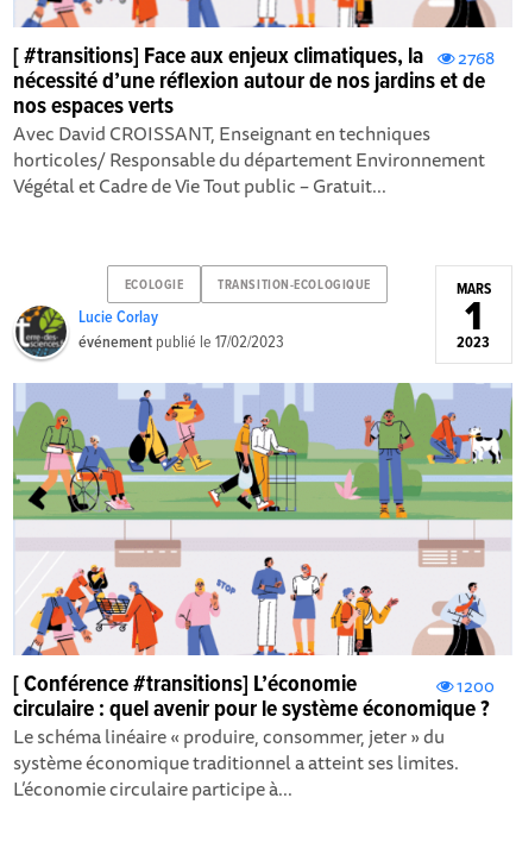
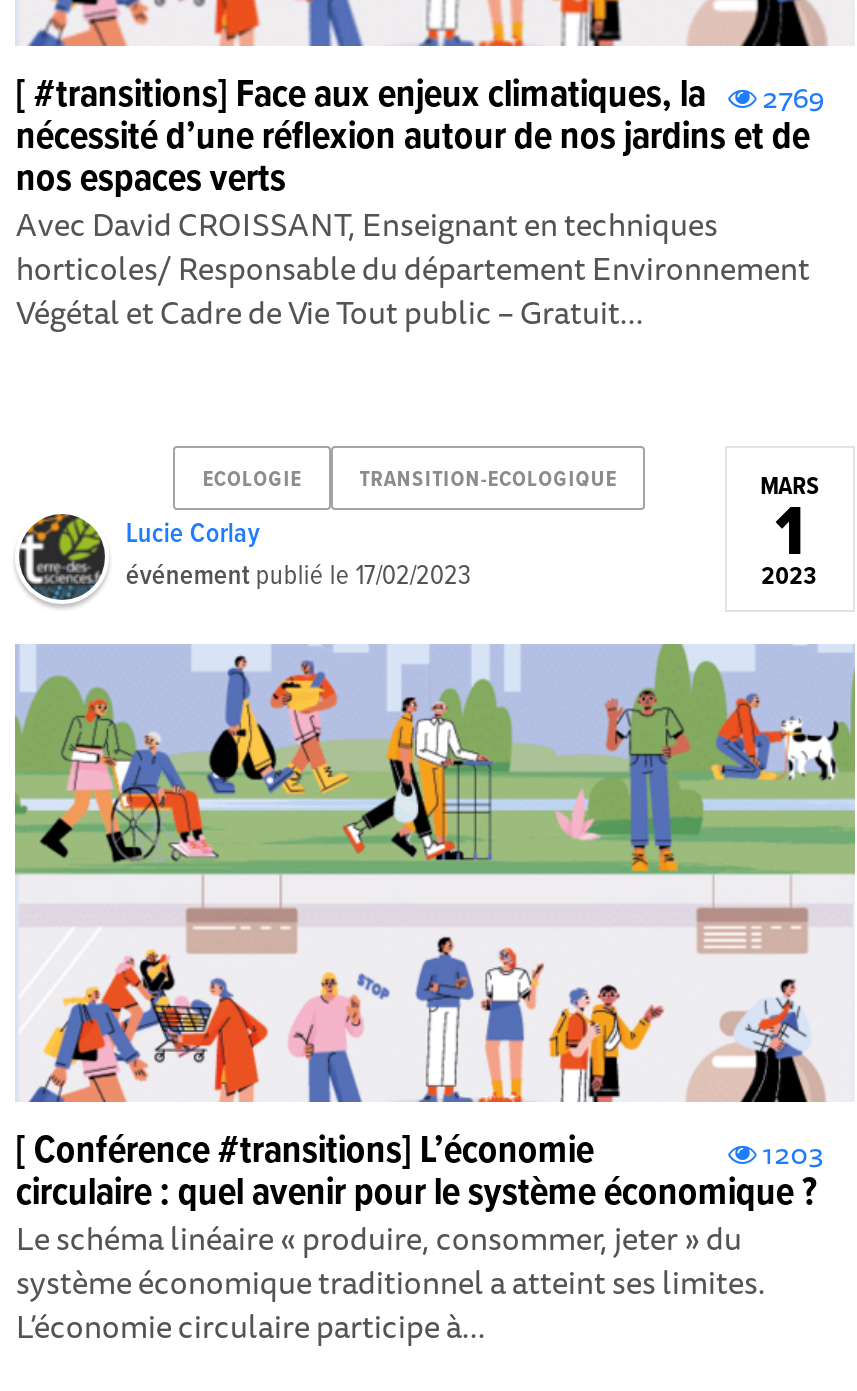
[14,42,494,73] [ #transitions] Face aux enjeux climatiques, la 2768 -> [16,70,824,122] [ #transitions] Face aux enjeux climatiques, la 2769
[453,672,494,699] 1200 -> [756,1130,824,1176] 1203

